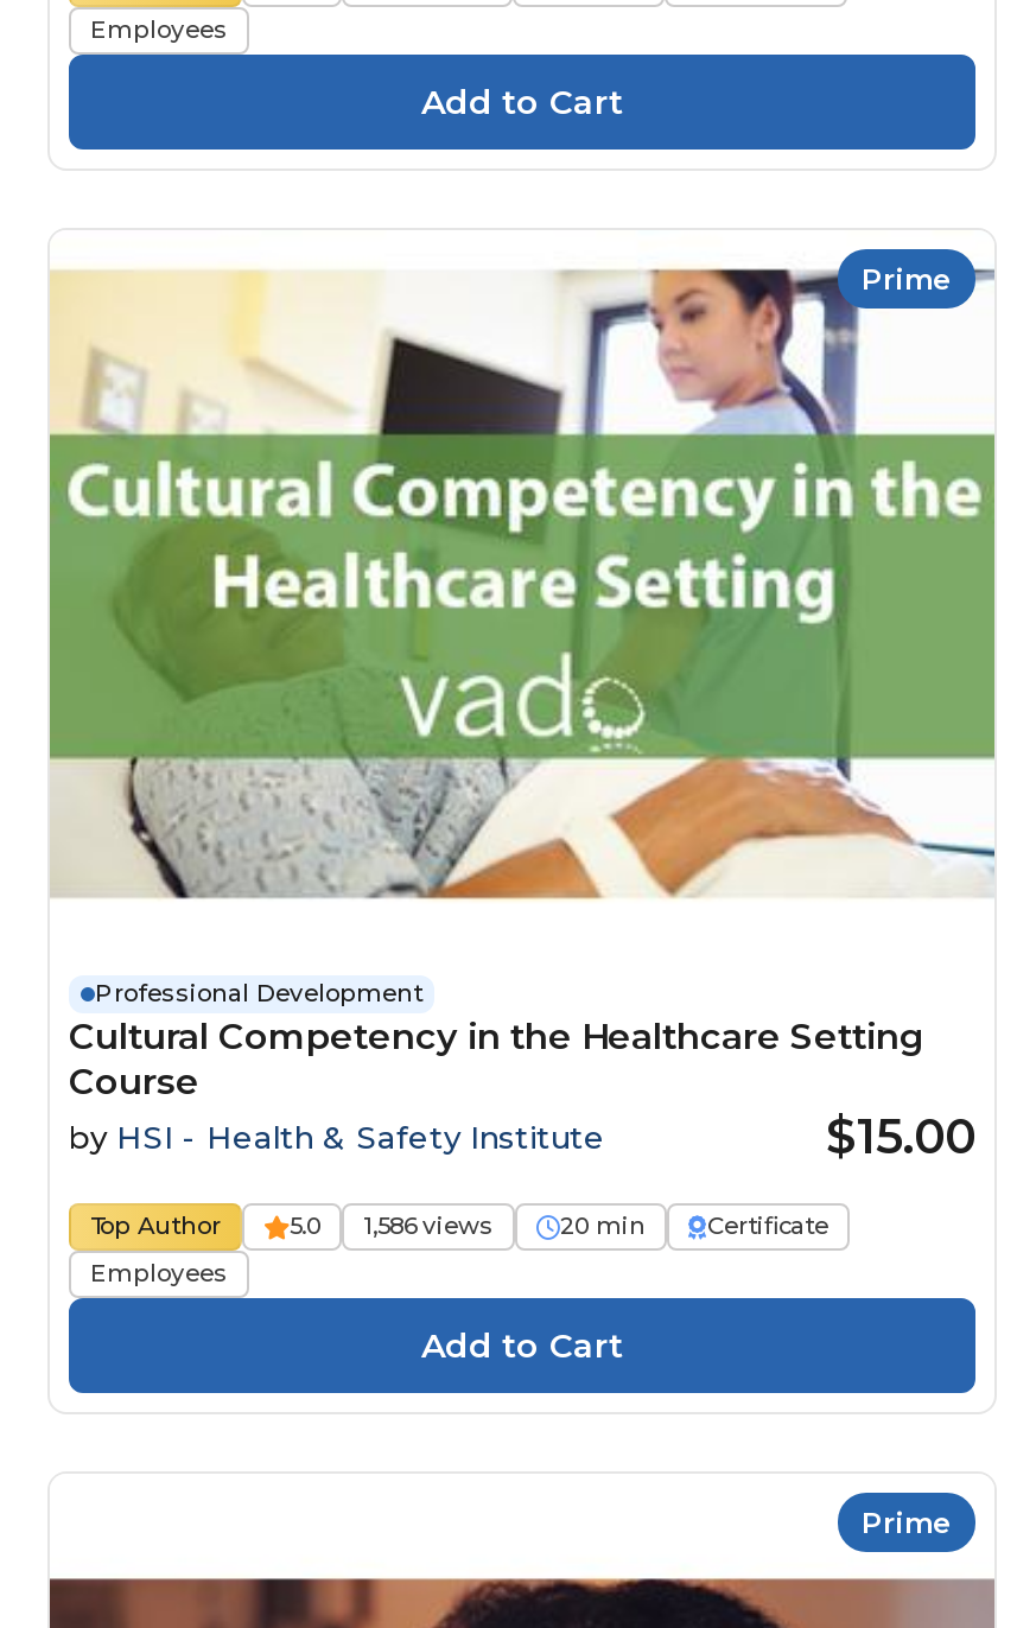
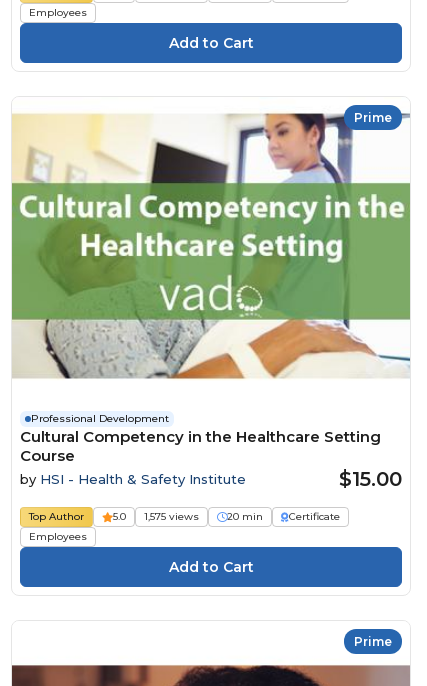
[290,1210,494,1241] 5.0 1,586 views -> [113,510,199,523] 5.0 1,575 views

